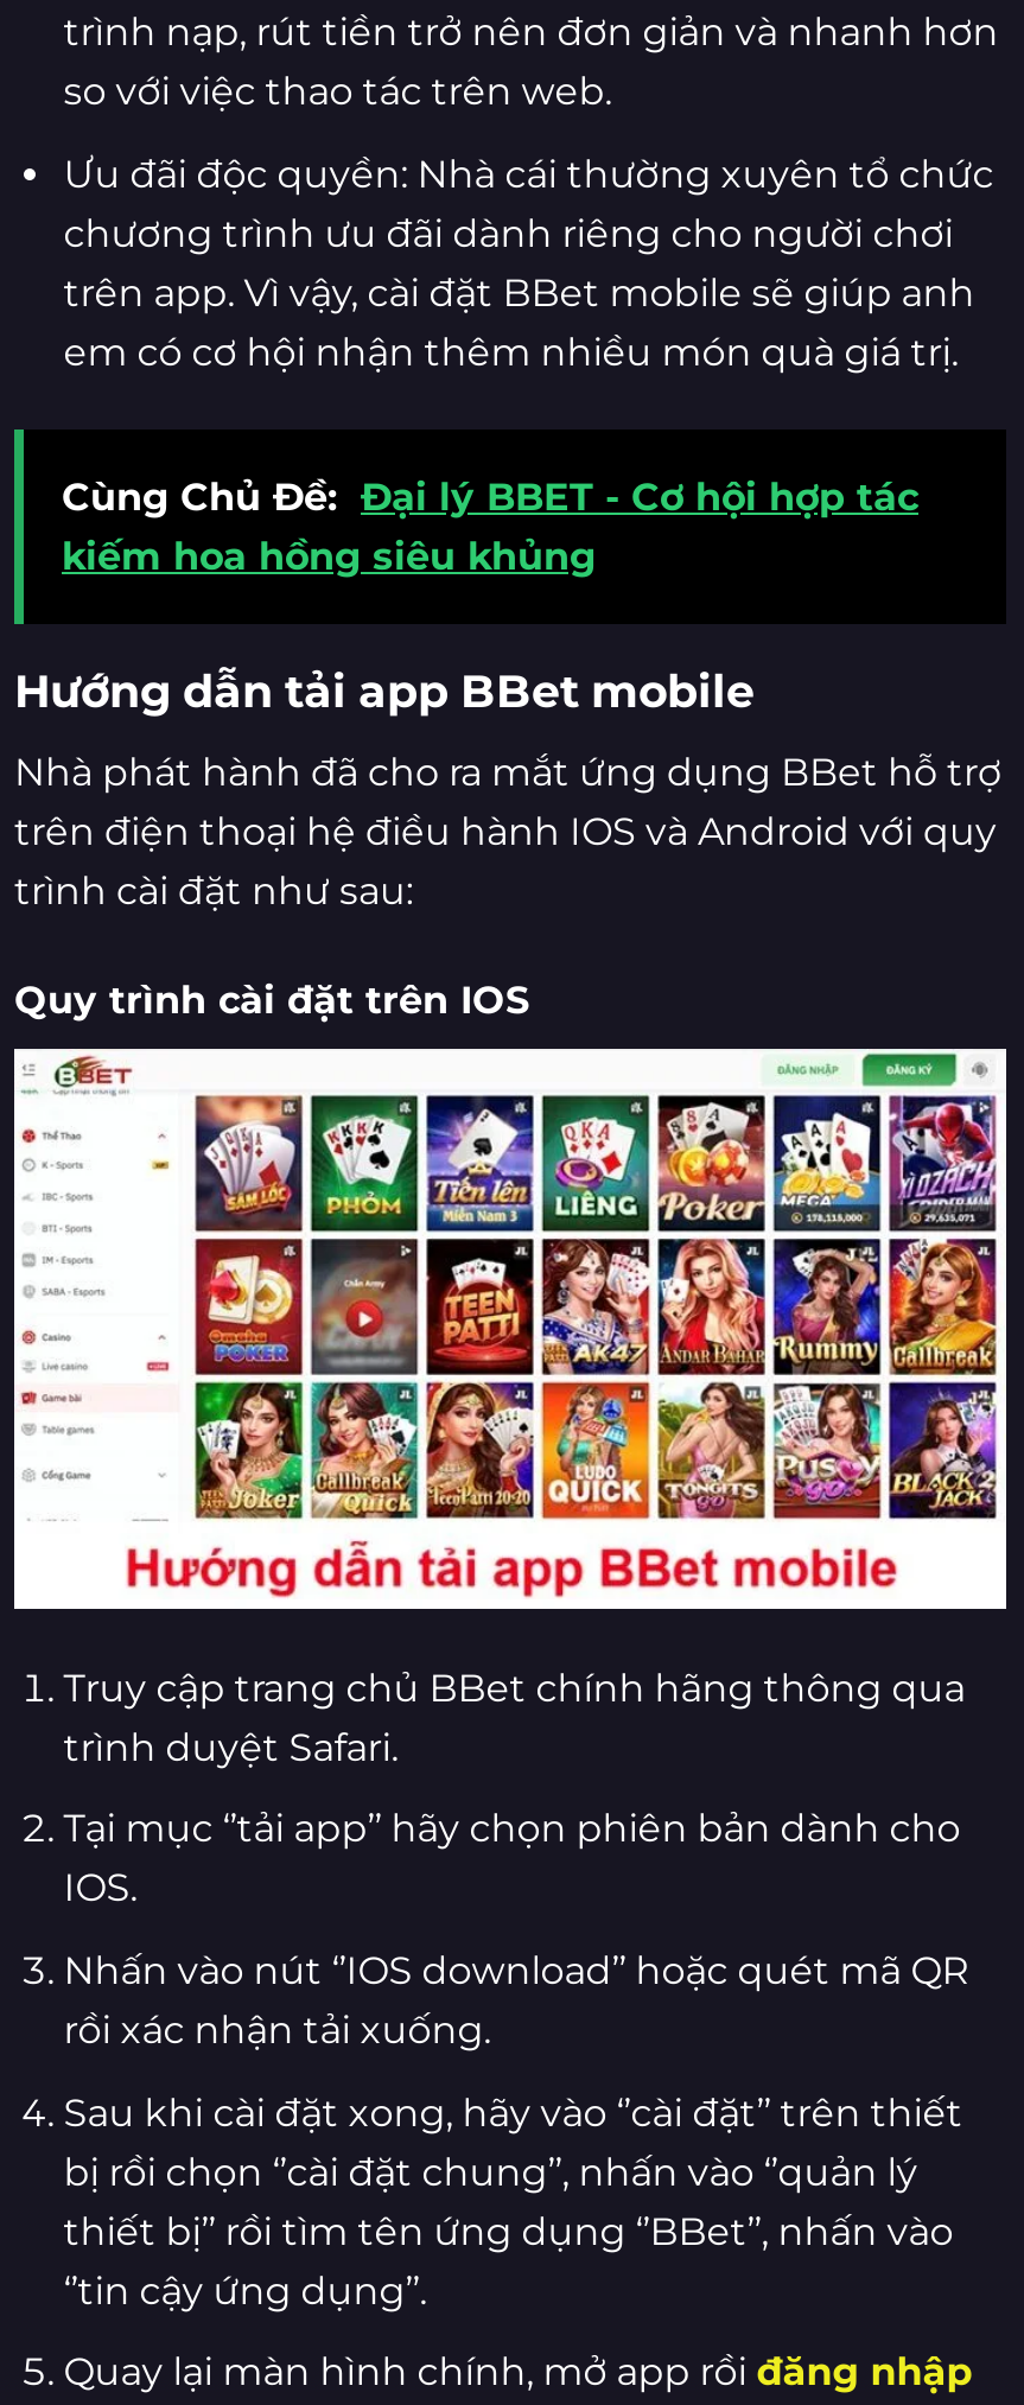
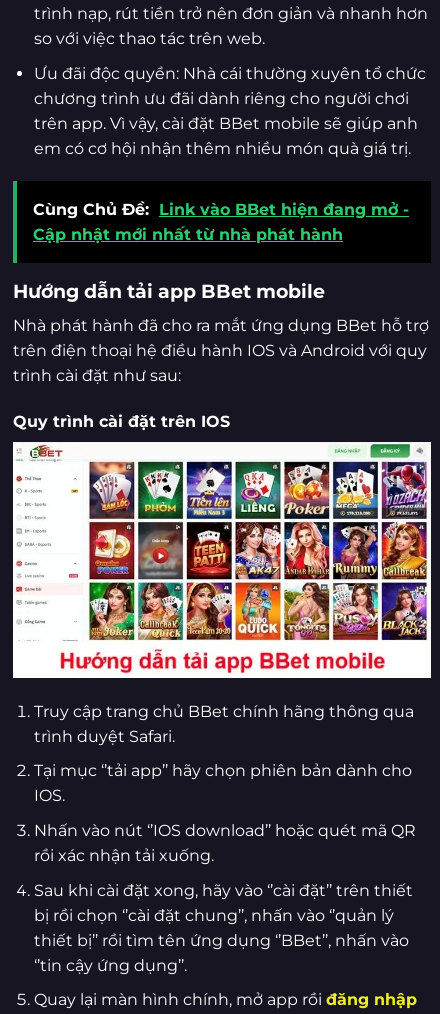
[62,475,918,580] Cùng Chủ Đề: Đại lý BBET - Cơ hội hợp tác | kiếm hoa hồng siêu khủng -> [33,200,409,244] Cùng Chủ Đề: Link vào BBet hiện đang mở - | Cập nhật mới nhất từ nhà phát hành

